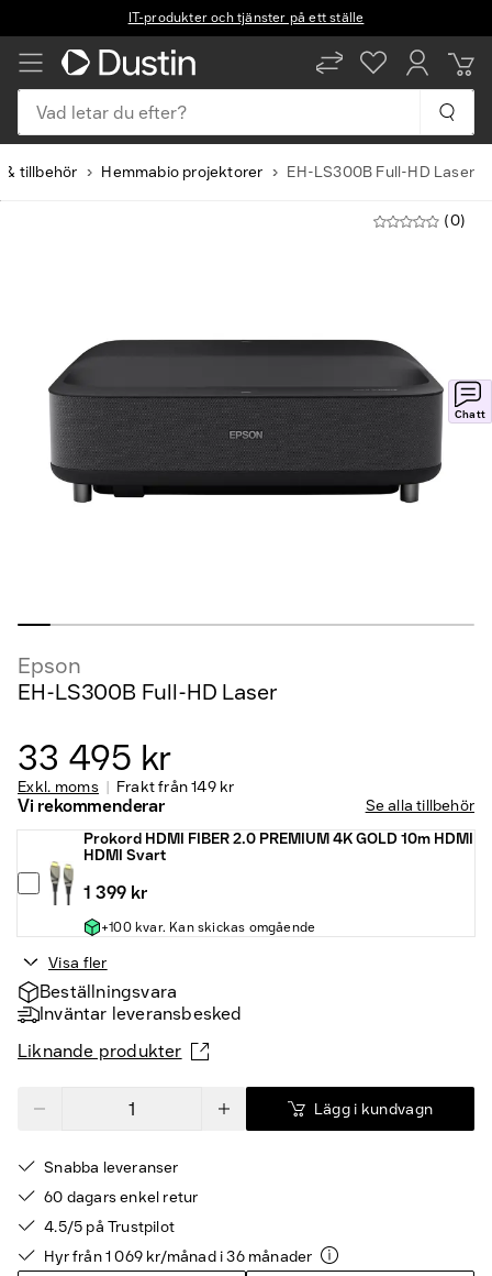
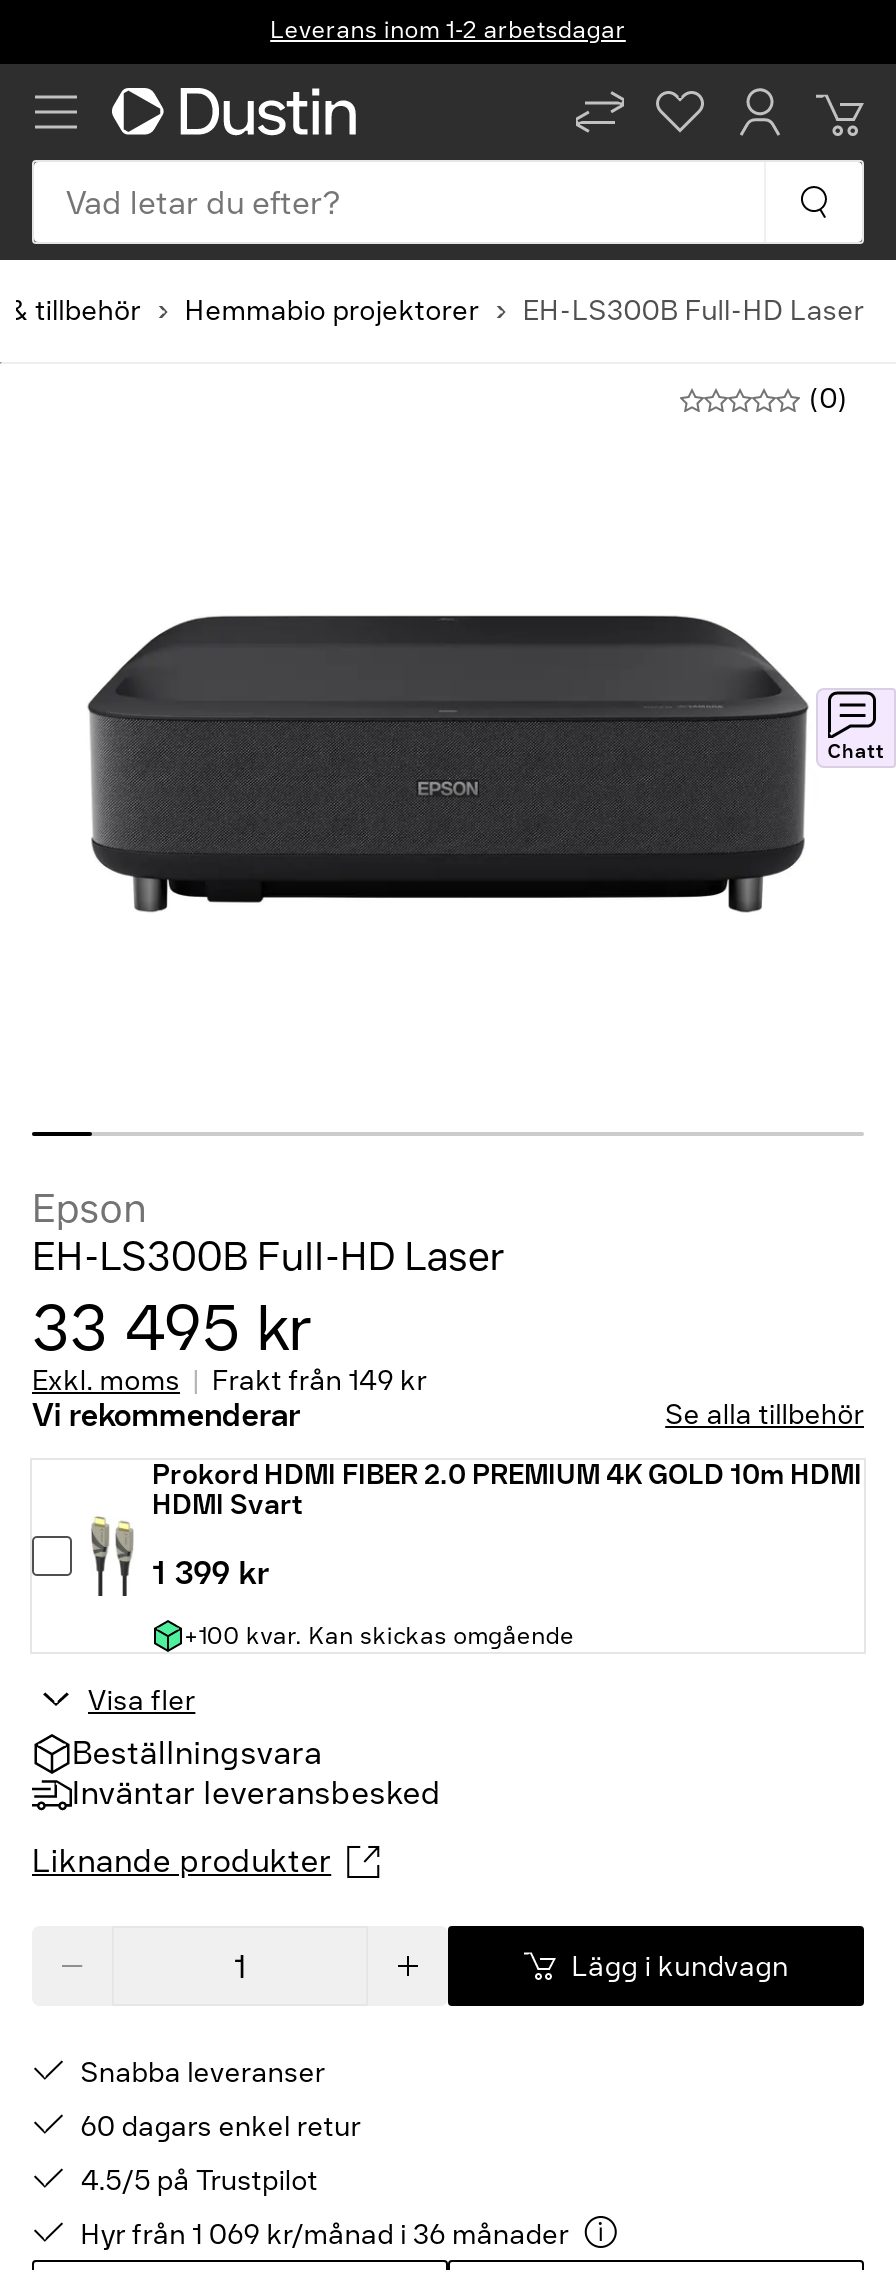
[128,10,364,25] IT-produkter och tjänster på ett ställe -> [270,16,626,44] Leverans inom 1-2 arbetsdagar

